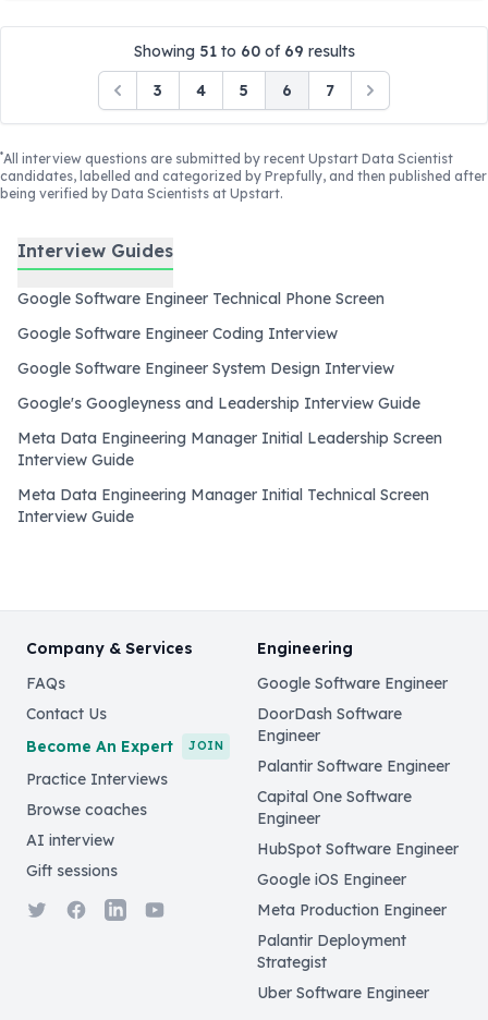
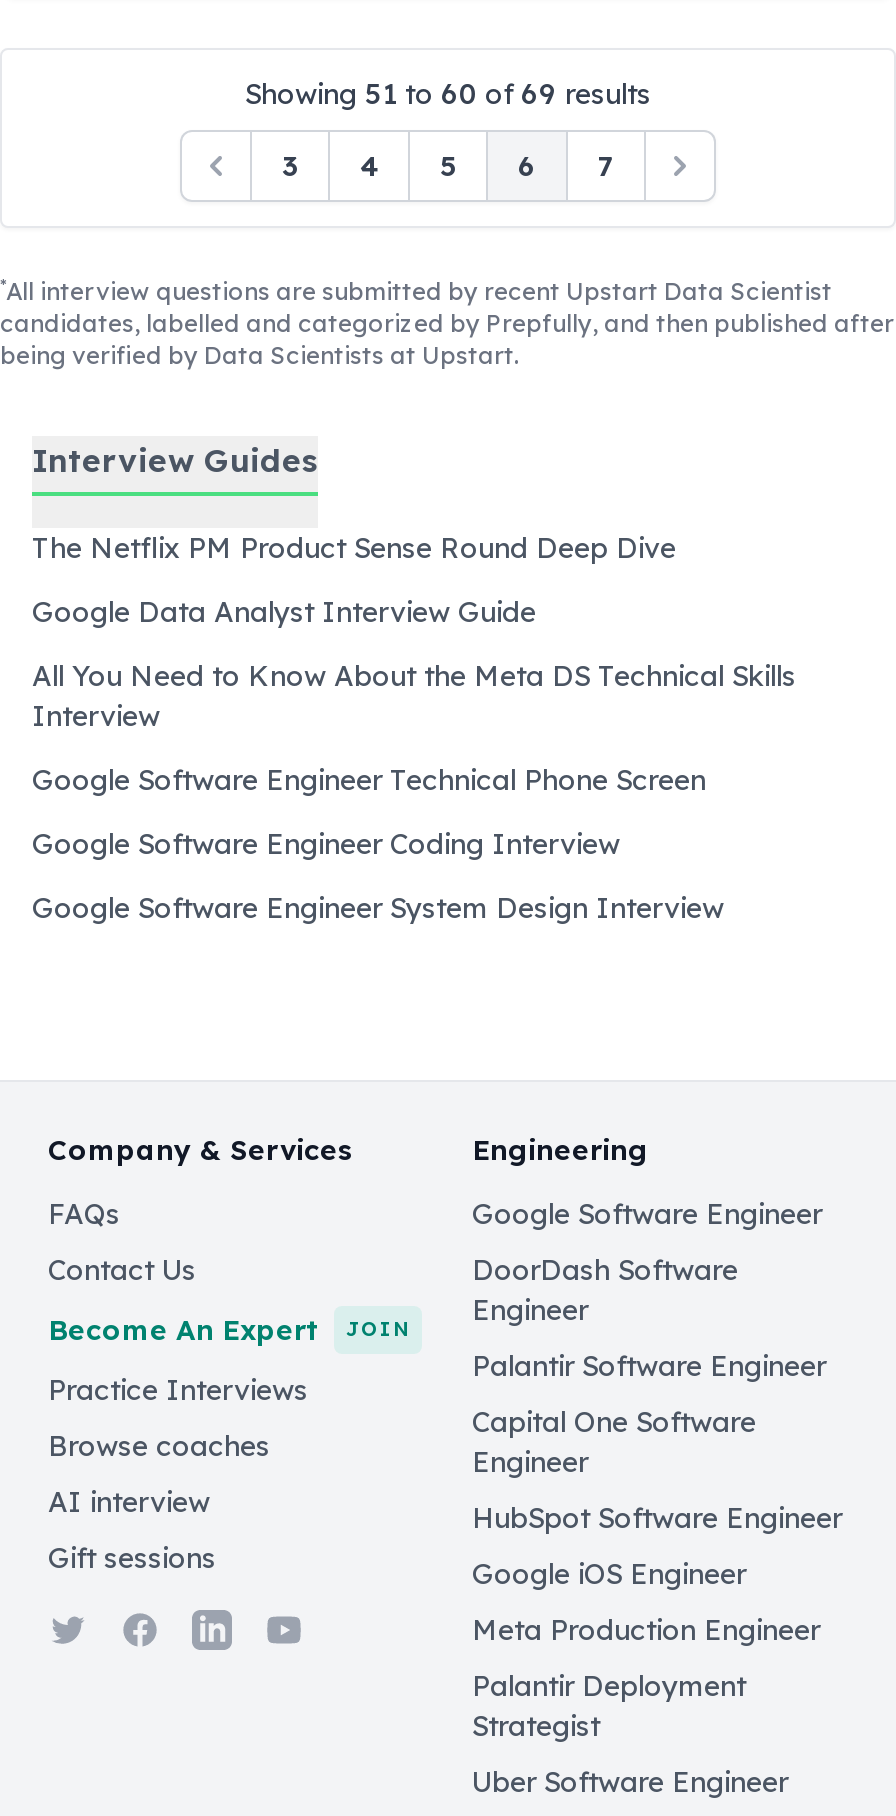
none -> [32,530,796,734] The Netflix PM Product Sense Round Deep Dive | Google Data Analyst Interview Guide | All You Need to Know About the Meta DS Technical Skills | Interview
moved [17,289,394,378] -> [32,762,724,926]: Google Software Engineer Technical Phone Screen | Google Software Engineer Coding Interview | Google Software Engineer System Design Interview
[17,393,442,526] Google's Googleyness and Leadership Interview Guide | Meta Data Engineering Manager Initial Leadership Screen | Interview Guide | Meta Data Engineering Manager Initial Technical Screen | Interview Guide -> none

